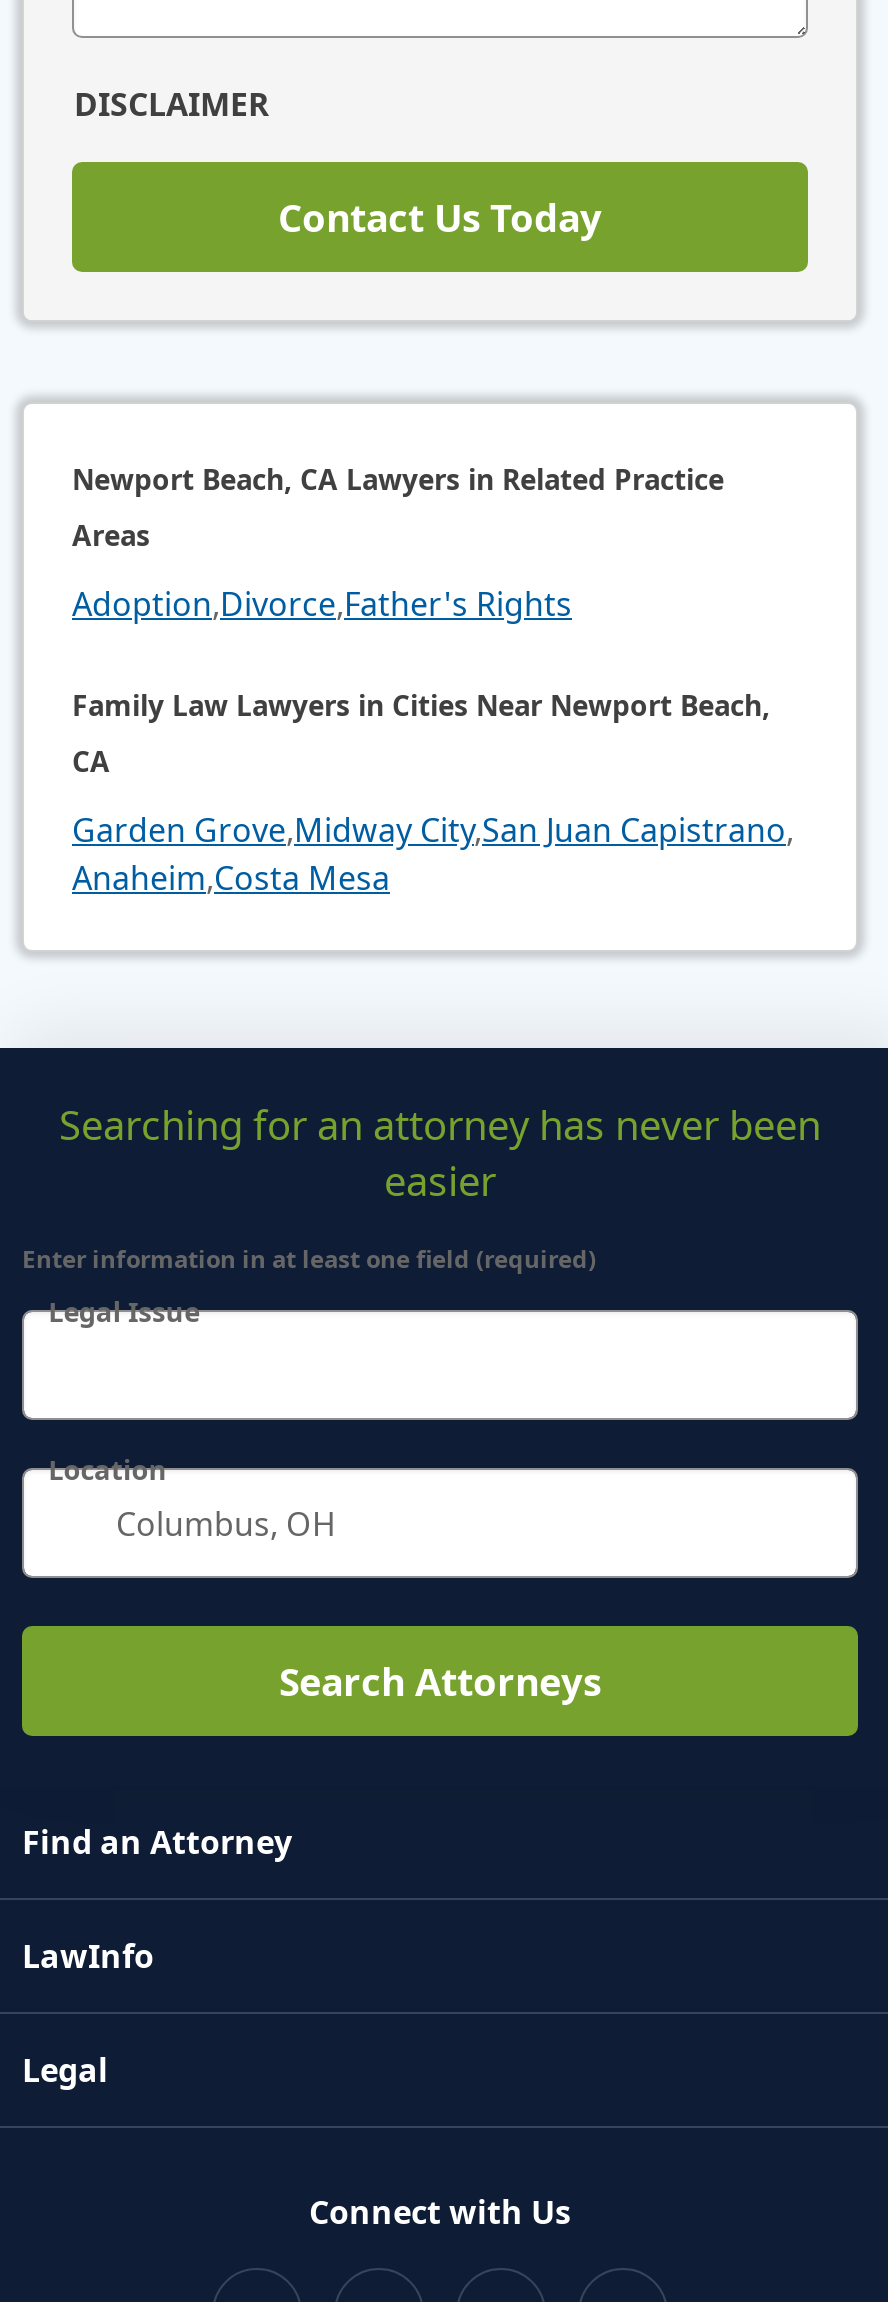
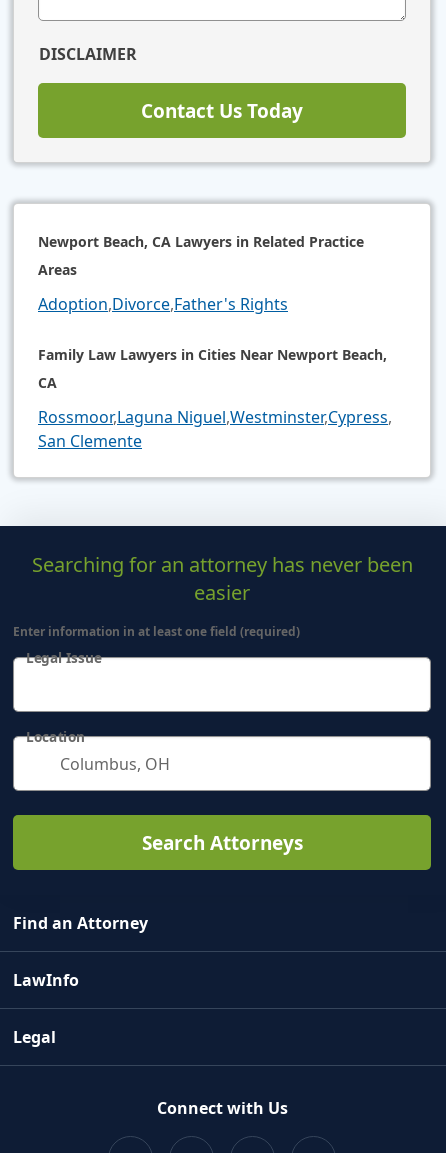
[72,808,794,900] Garden Grove,Midway City,San Juan Capistrano, | Anaheim,Costa Mesa -> [38,406,392,452] Rossmoor,Laguna Niguel,Westminster,Cypress, | San Clemente

